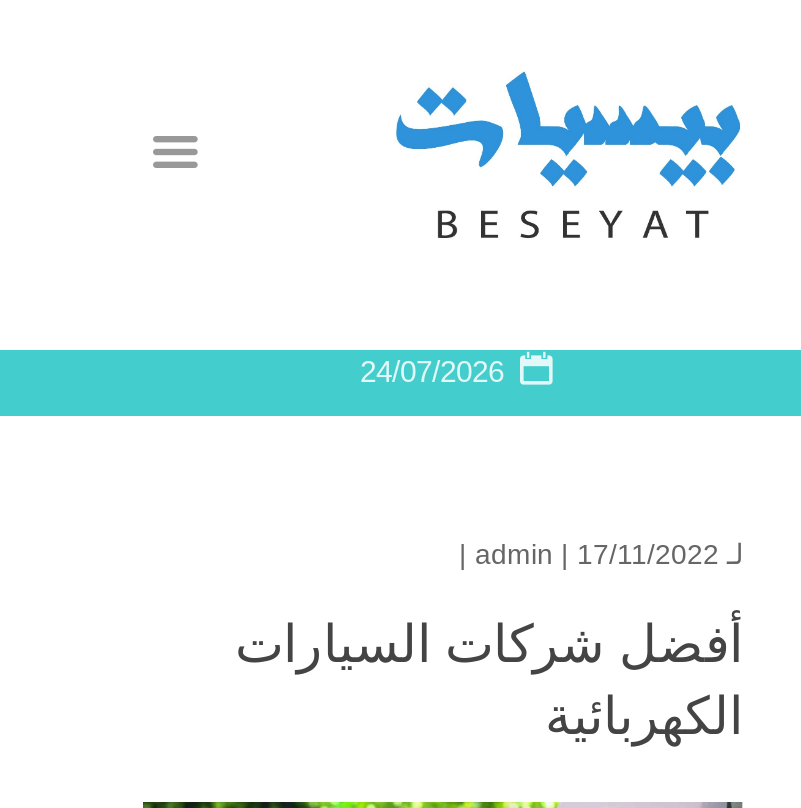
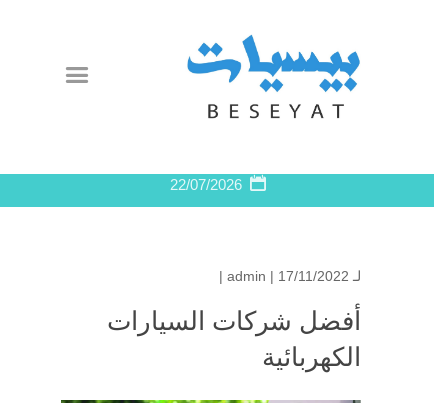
[360,354,504,388] 24/07/2026 -> [169,176,241,193] 22/07/2026

